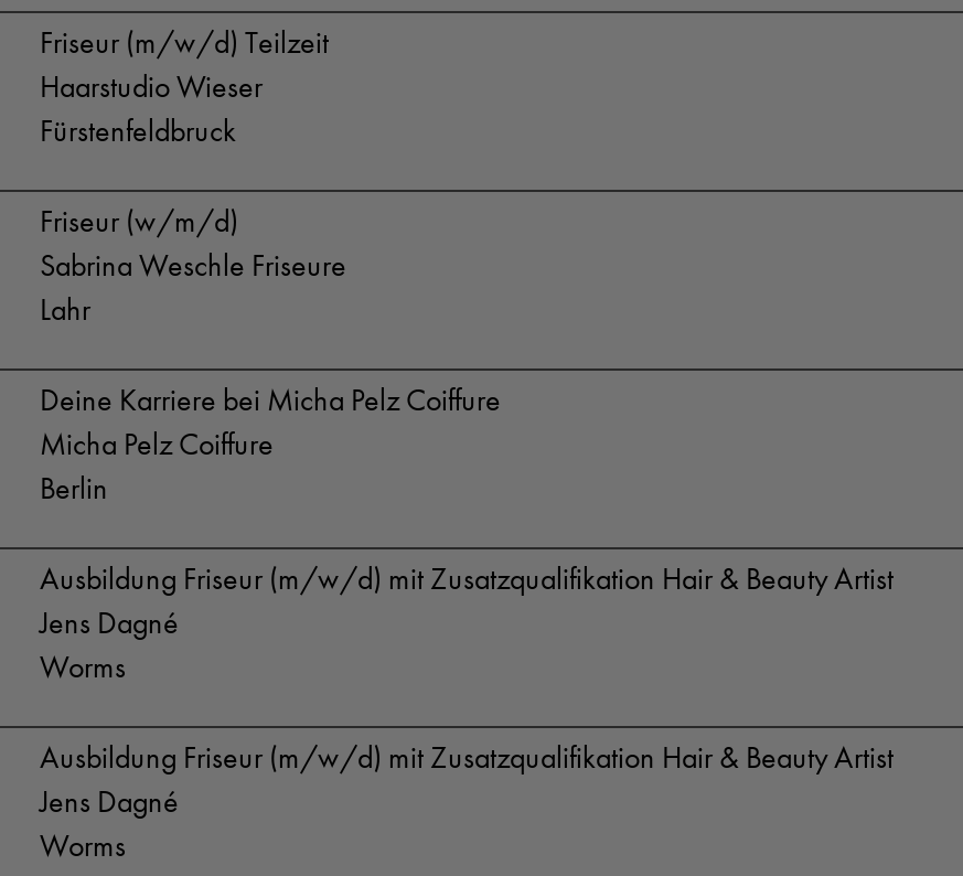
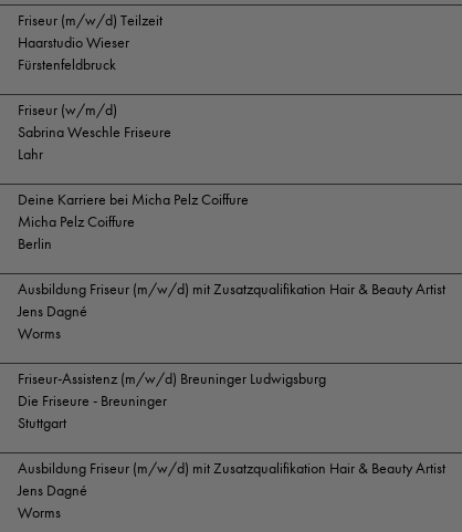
none -> [18,369,326,432] Friseur-Assistenz (m/w/d) Breuninger Ludwigsburg | Die Friseure - Breuninger | Stuttgart

